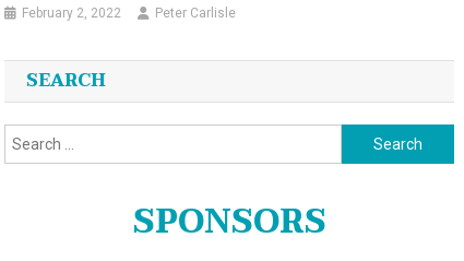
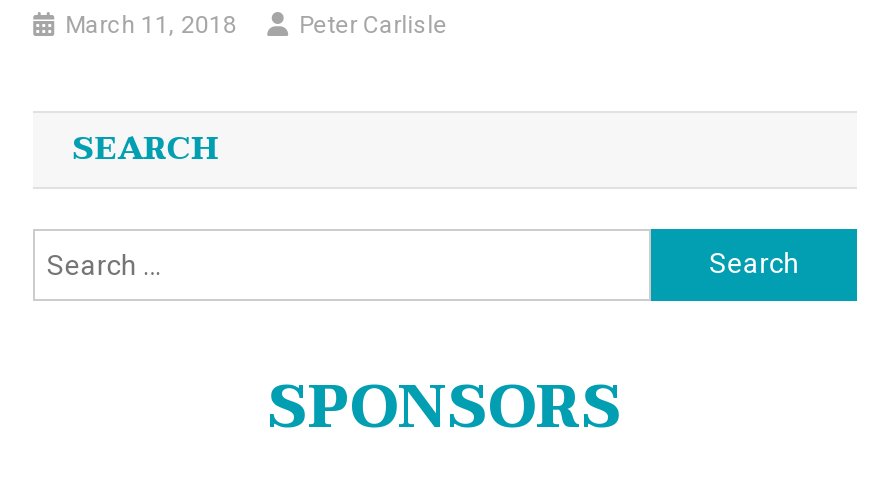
[22,6,121,21] February 2, 2022 -> [65,10,237,38] March 11, 2018

